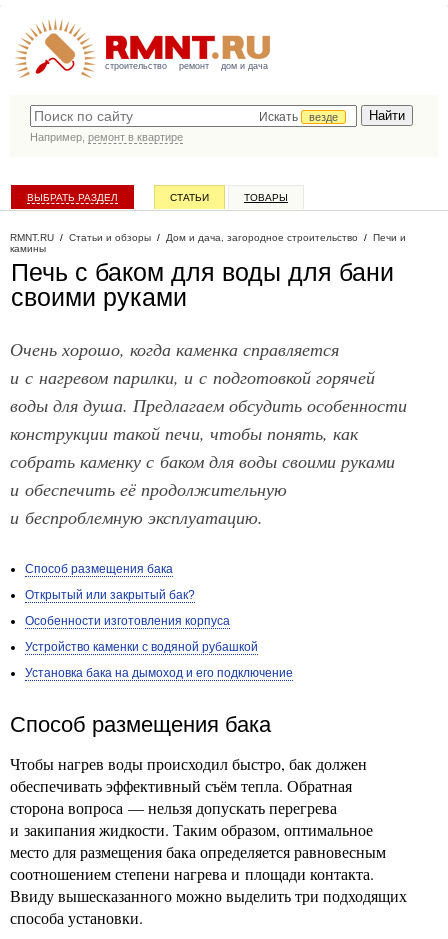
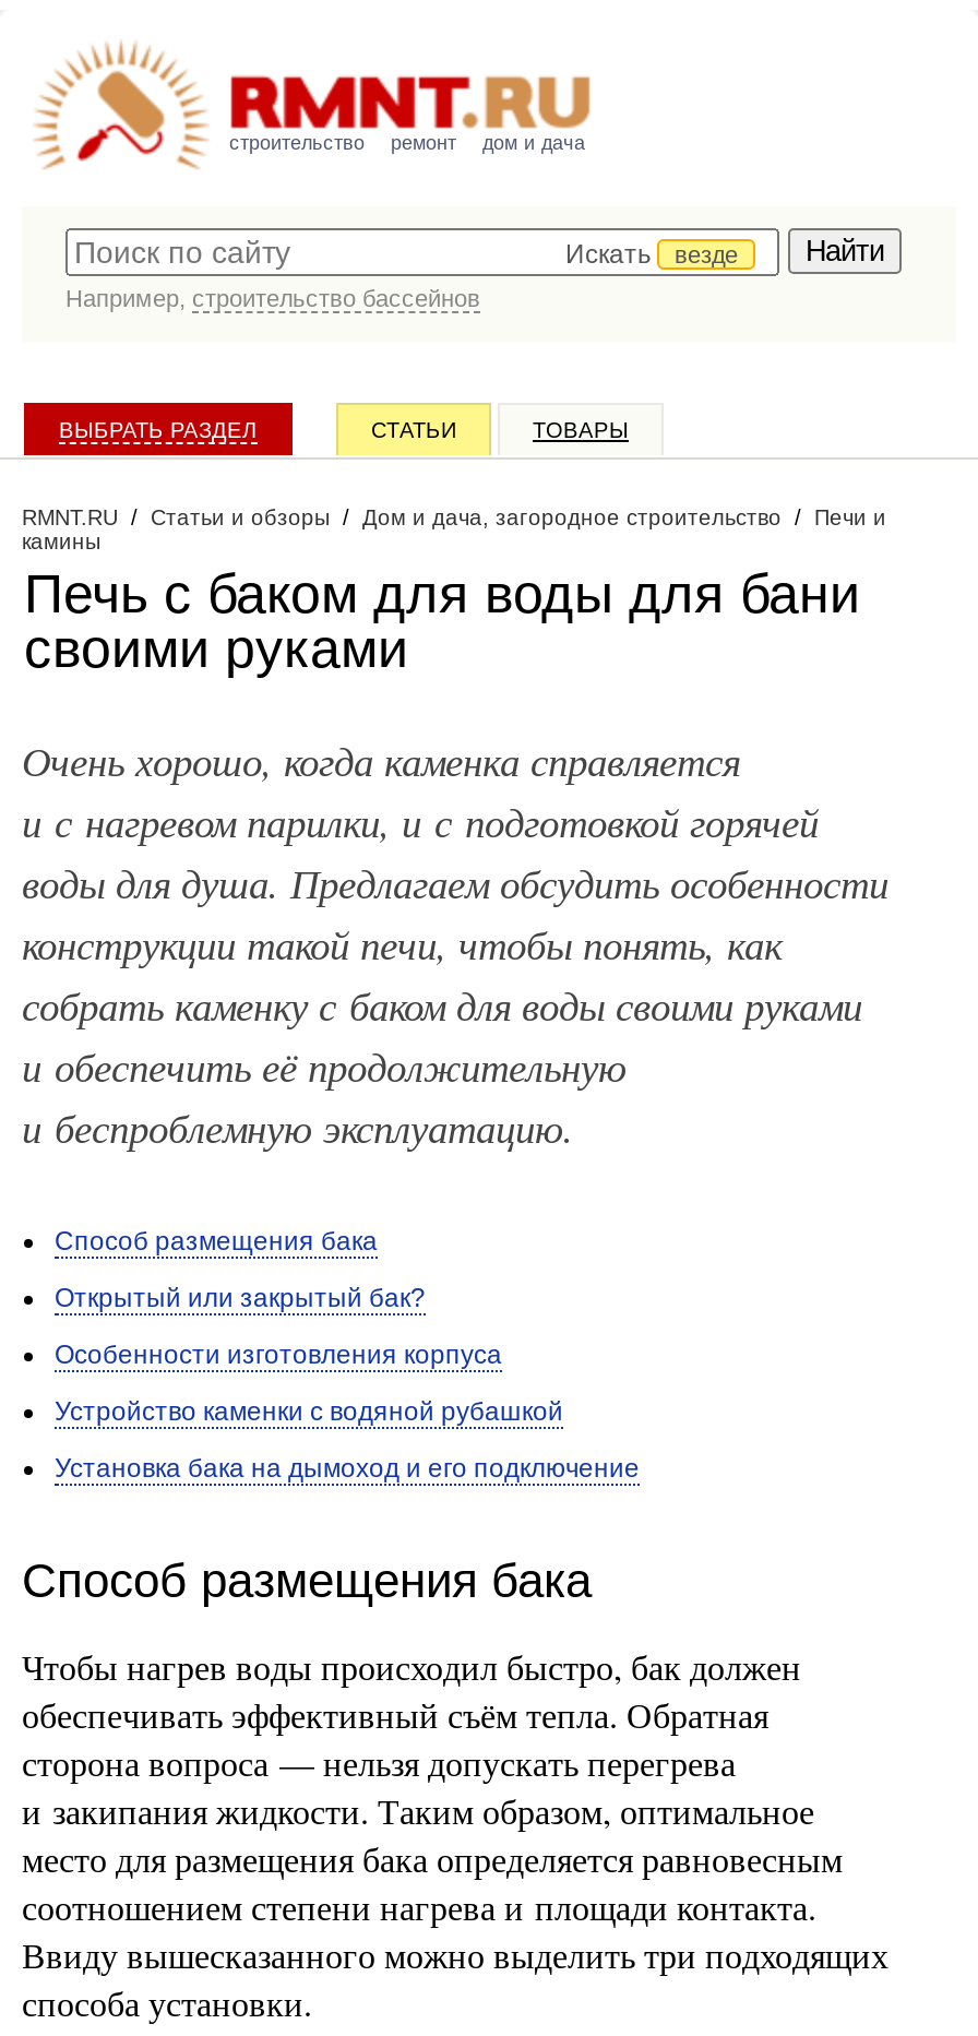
[30,131,183,143] Например, ремонт в квартире -> [65,285,480,311] Например, строительство бассейнов

